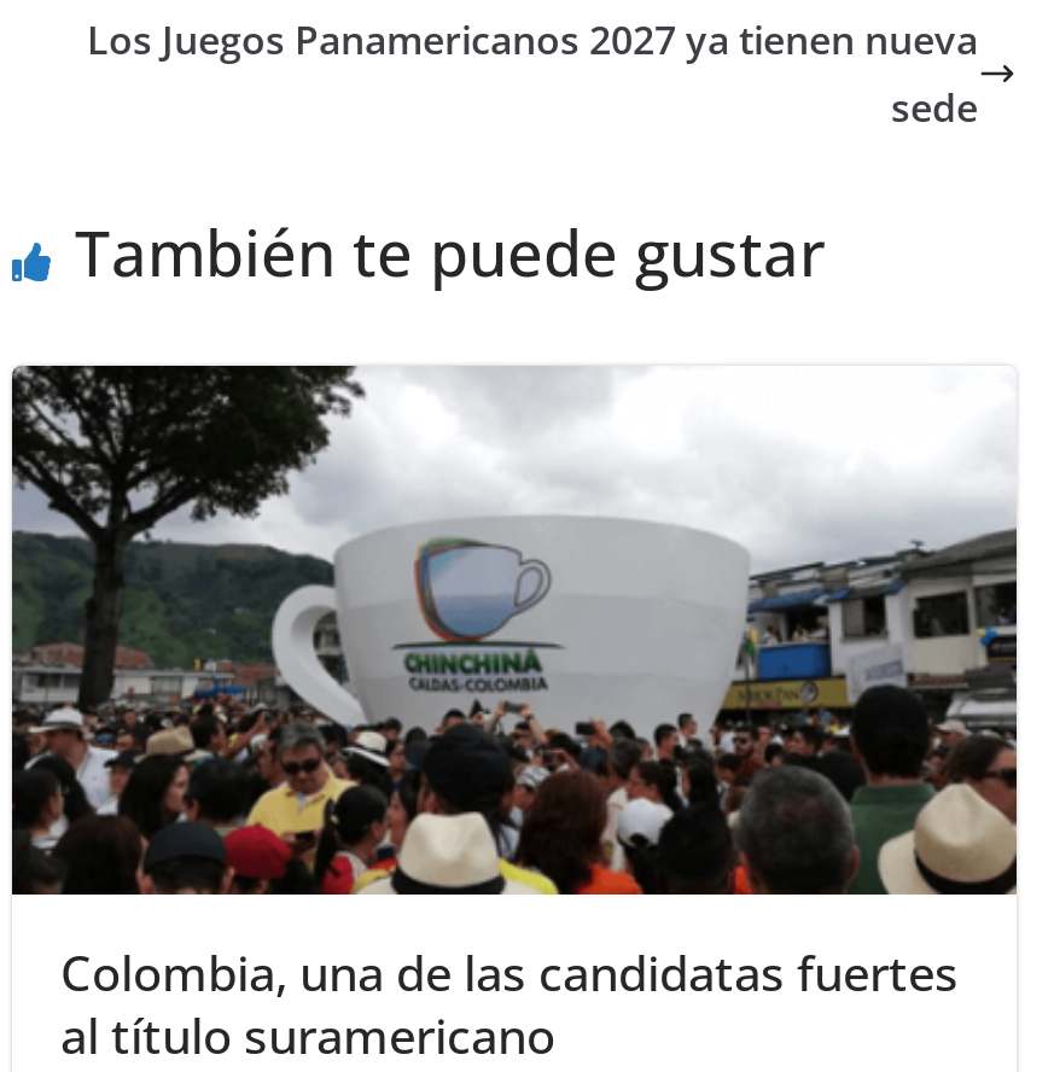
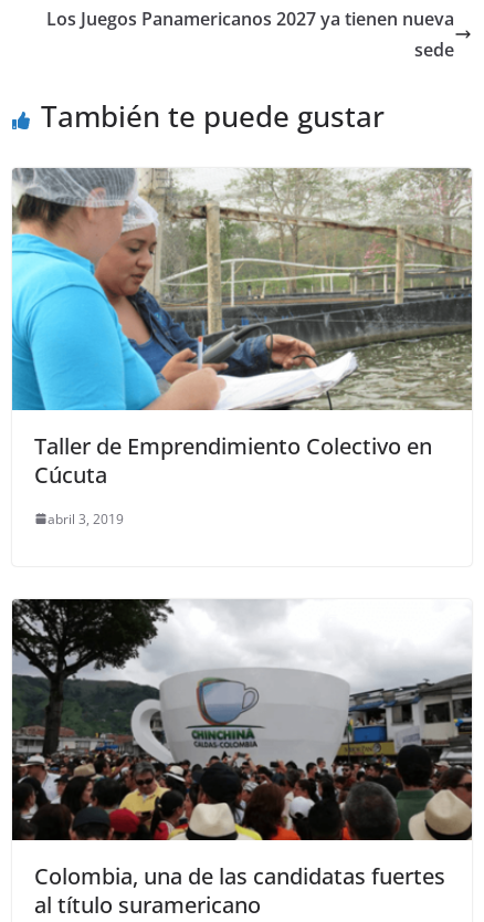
none -> [11,167,473,528] [image] | Taller de Emprendimiento Colectivo en | Cúcuta | abril 3, 2019

